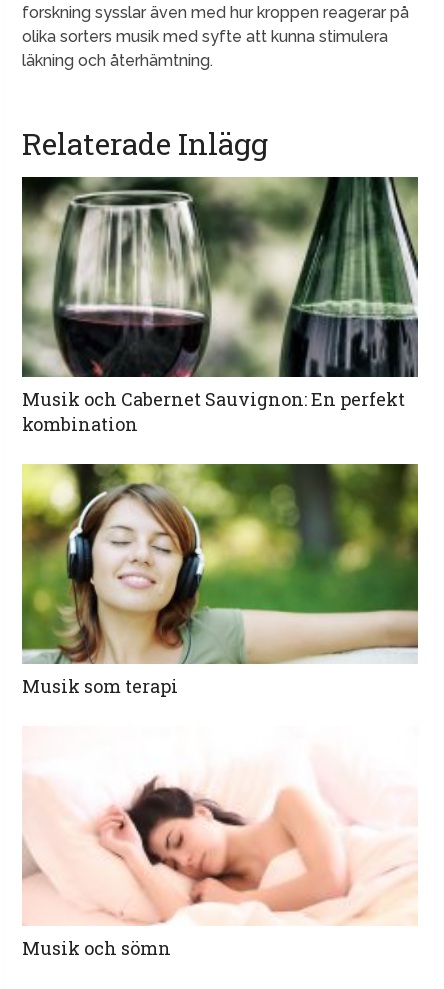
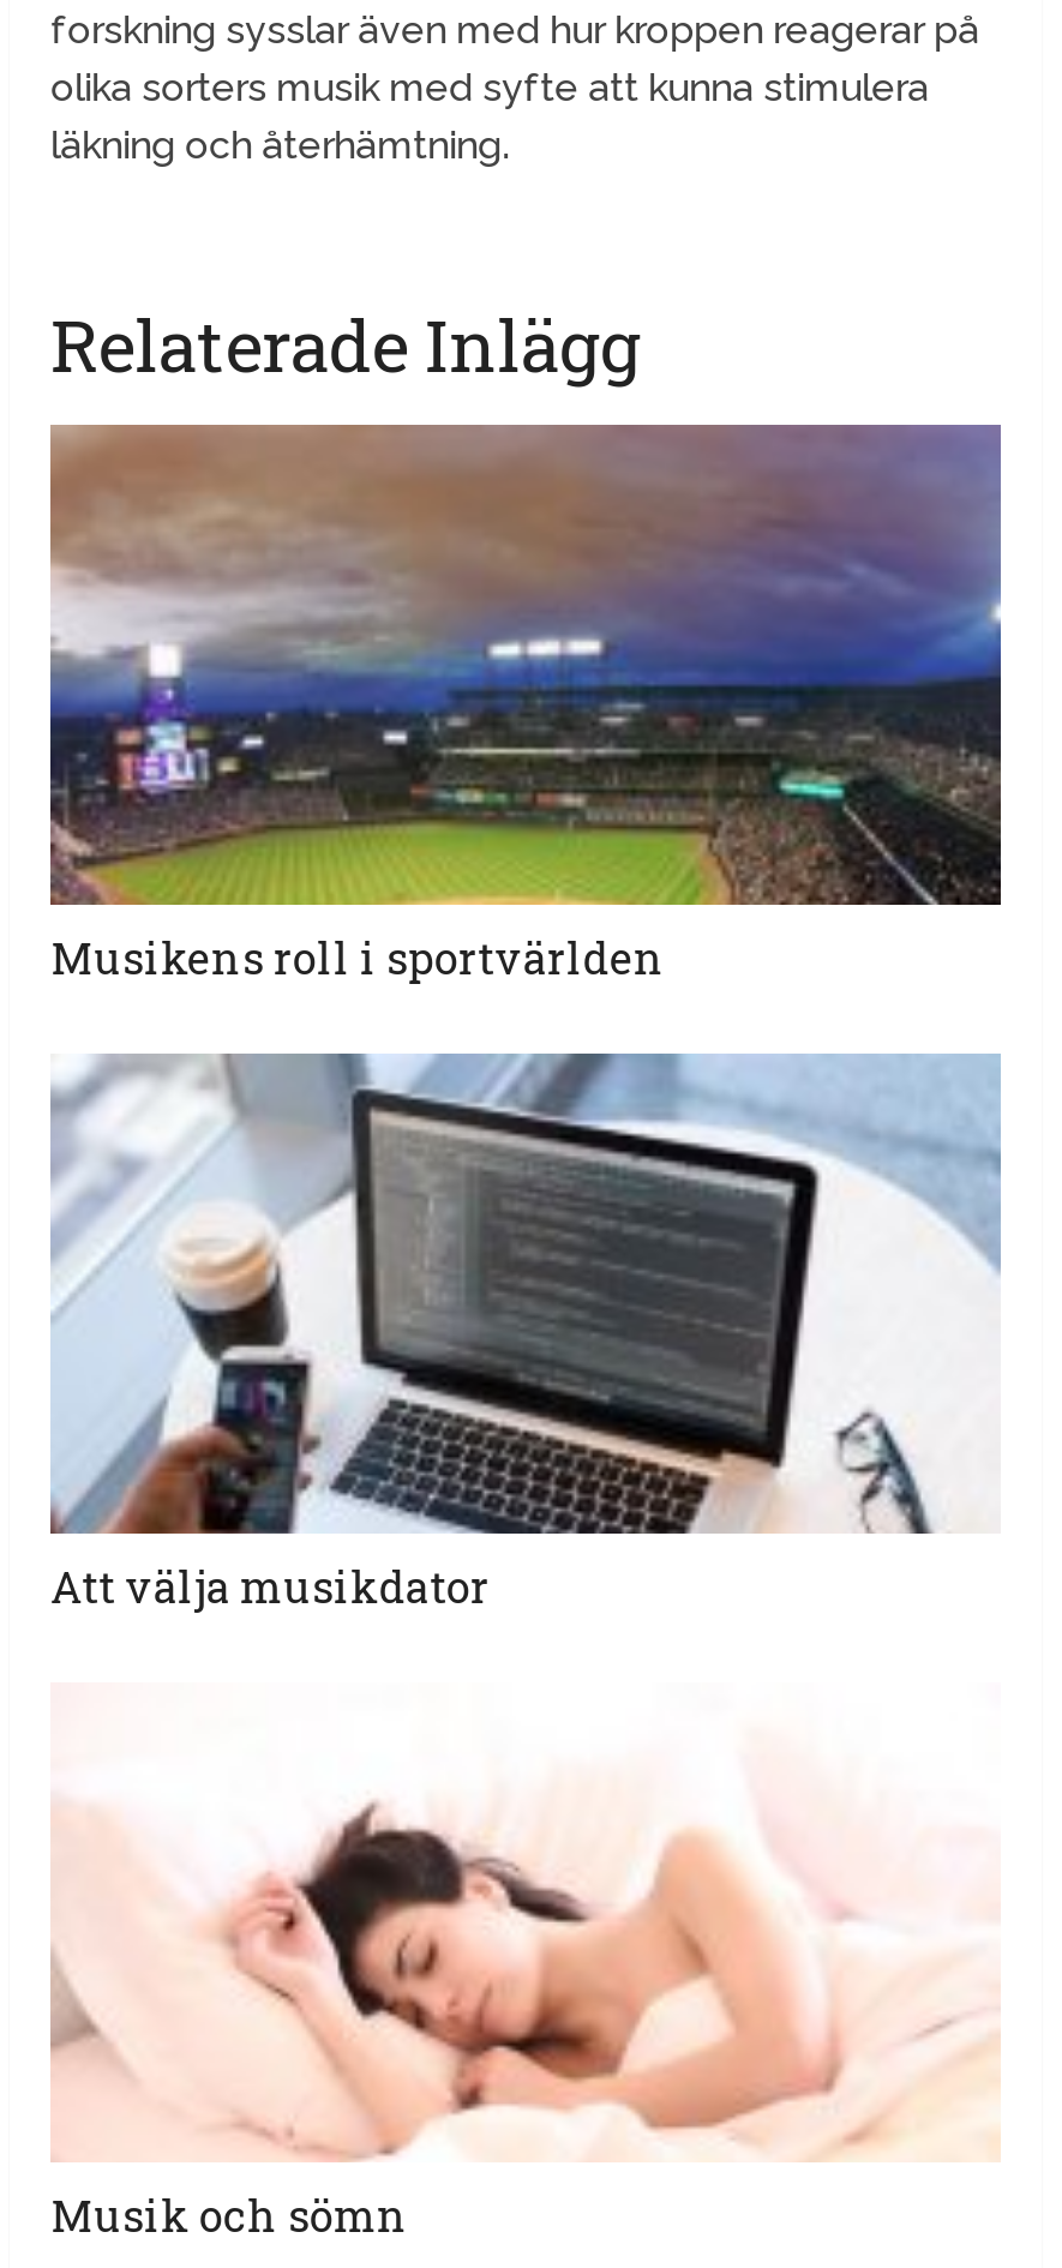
[21,176,419,436] [image] | Musik och Cabernet Sauvignon: En perfekt | kombination -> [50,422,1003,986] [image] | Musikens roll i sportvärlden
[21,463,419,698] [image] | Musik som terapi -> [50,1051,1003,1615] [image] | Att välja musikdator

